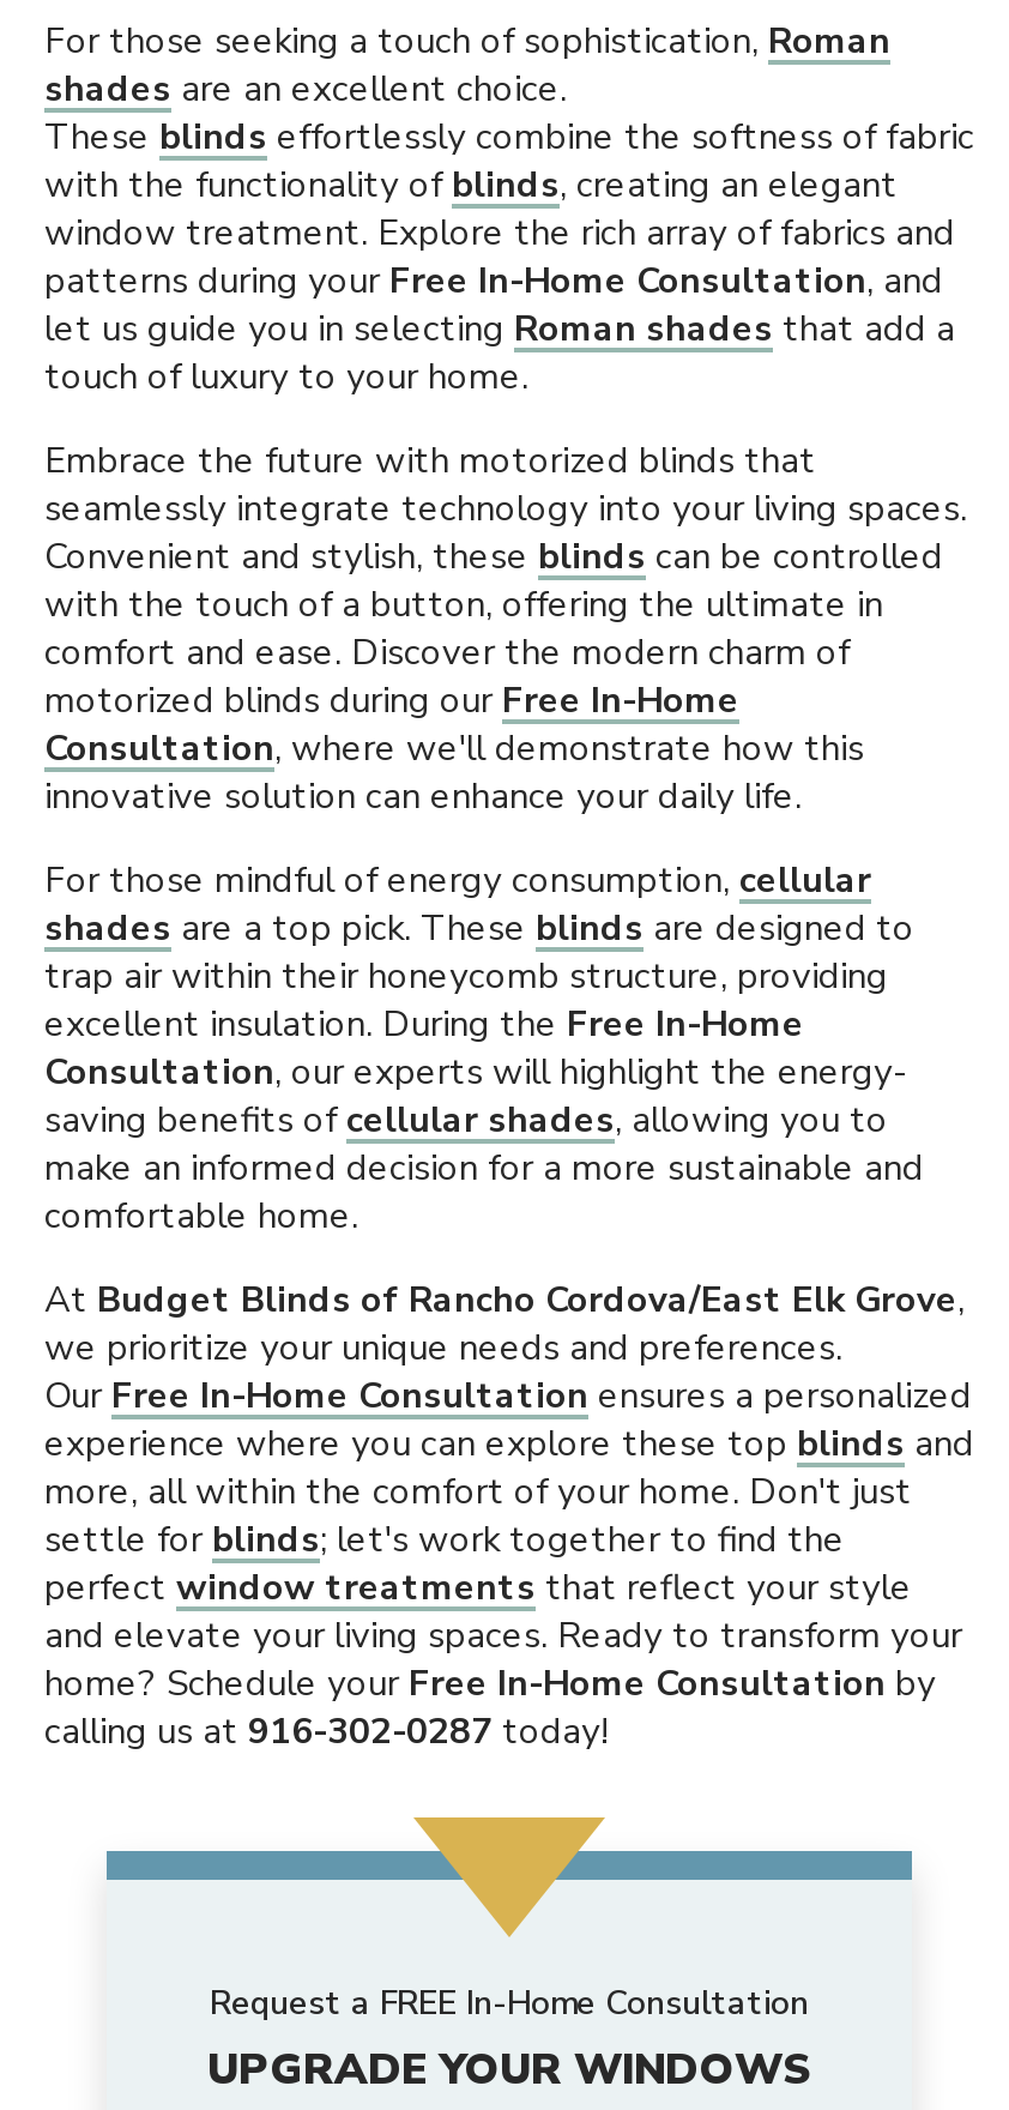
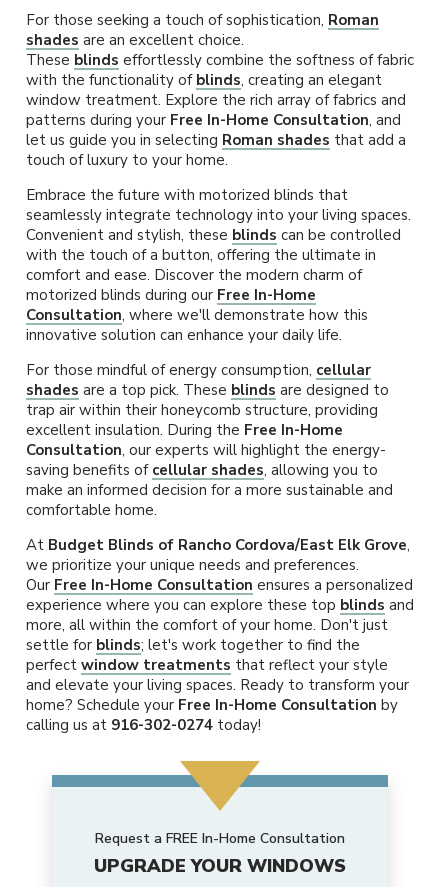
[44,1707,608,1755] calling us at 916-302-0287 today! -> [26,715,261,735] calling us at 916-302-0274 today!

